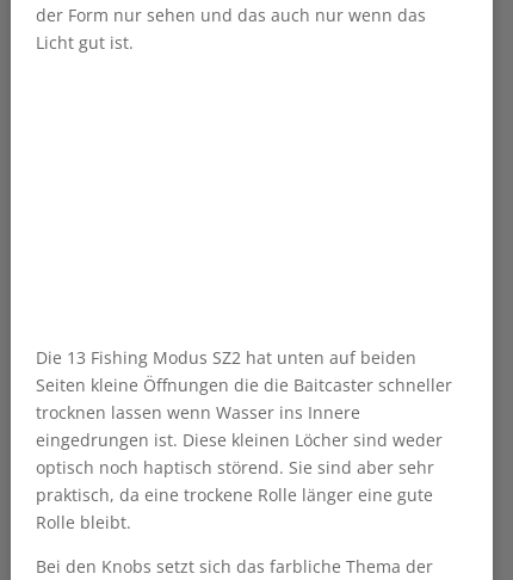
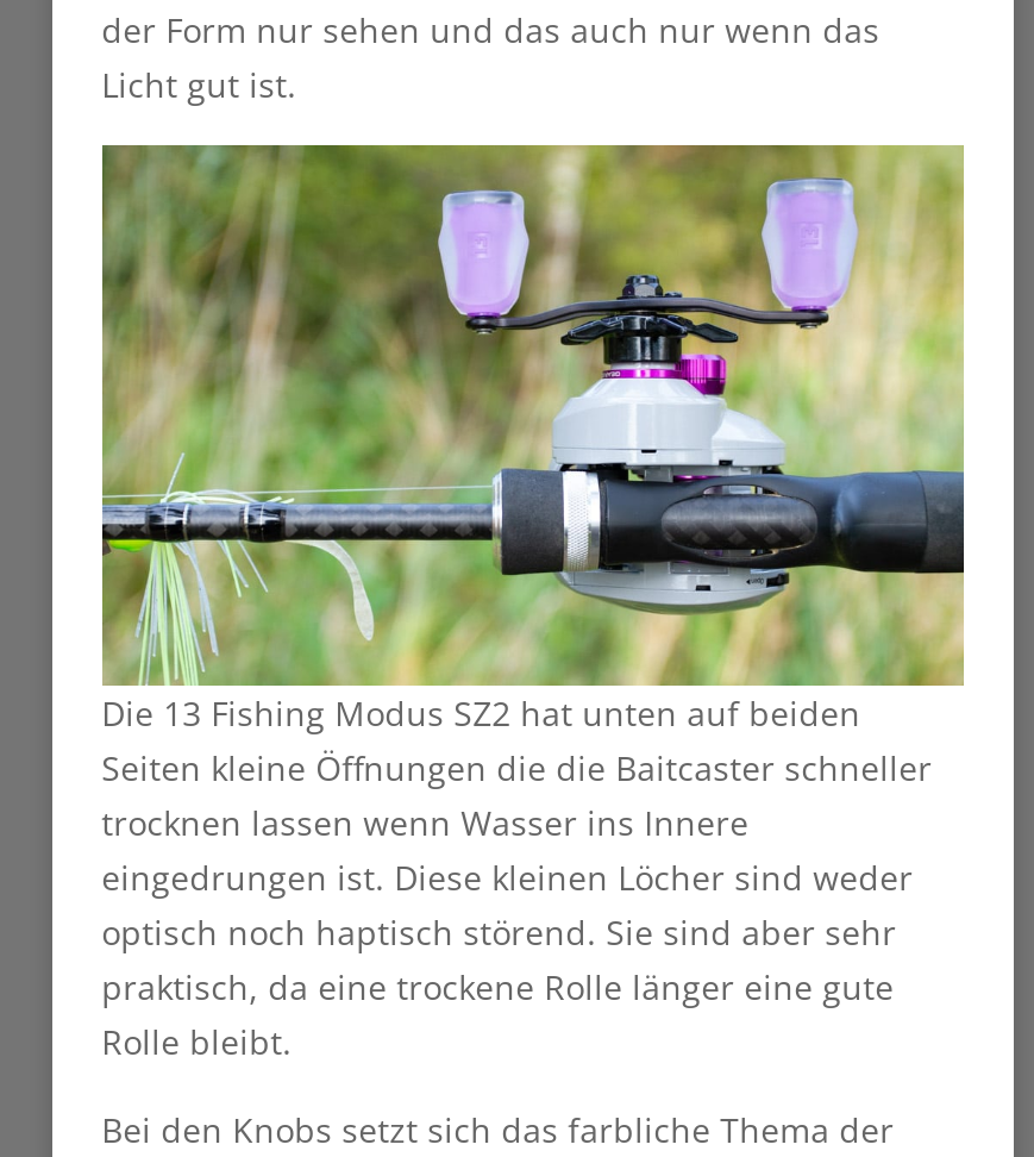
none -> [100,143,966,688] [image]

